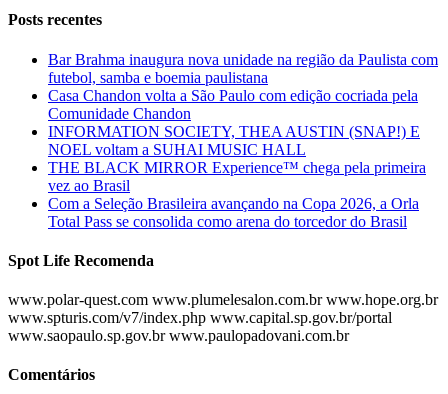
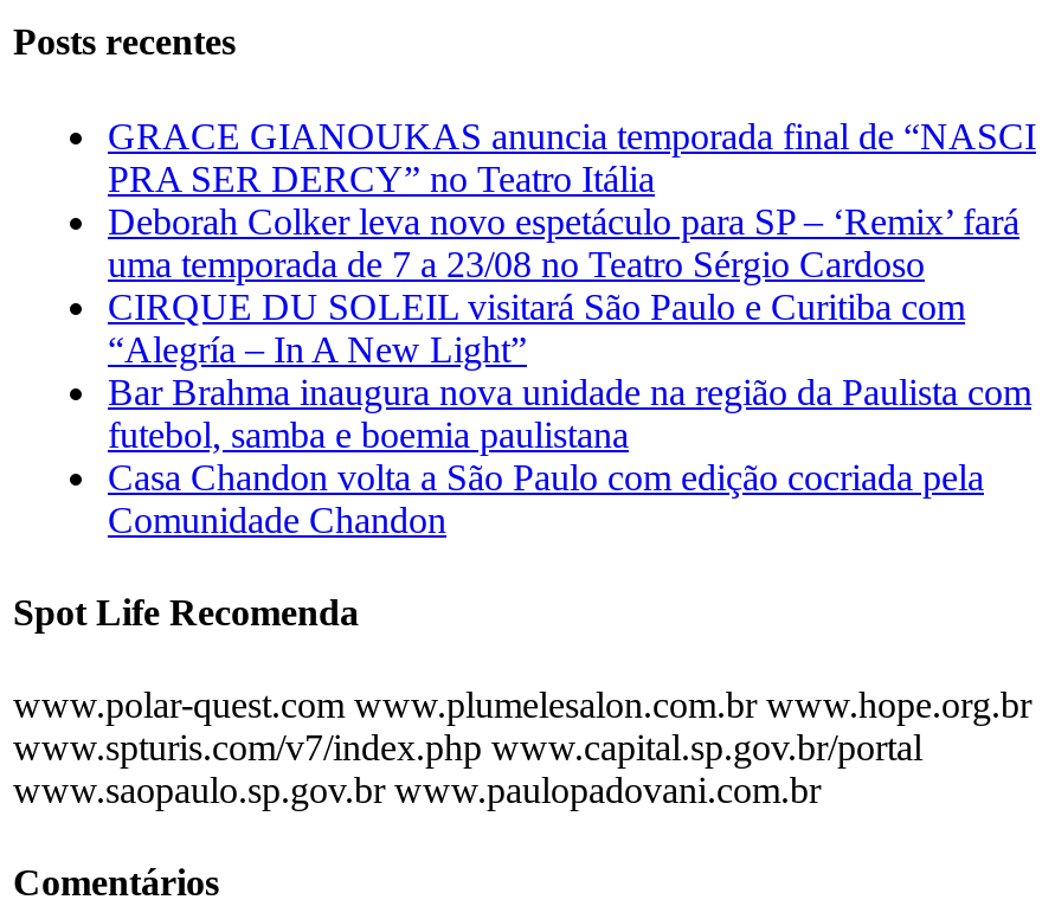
none -> [108,115,1036,369] GRACE GIANOUKAS anuncia temporada final de “NASCI | PRA SER DERCY” no Teatro Itália | Deborah Colker leva novo espetáculo para SP – ‘Remix’ fará | uma temporada de 7 a 23/08 no Teatro Sérgio Cardoso | CIRQUE DU SOLEIL visitará São Paulo e Curitiba com | “Alegría – In A New Light”
moved [48,51,438,122] -> [108,371,1031,539]: Bar Brahma inaugura nova unidade na região da Paulista com | futebol, samba e boemia paulistana | Casa Chandon volta a São Paulo com edição cocriada pela | Comunidade Chandon
[48,123,426,230] INFORMATION SOCIETY, THEA AUSTIN (SNAP!) E | NOEL voltam a SUHAI MUSIC HALL | THE BLACK MIRROR Experience™ chega pela primeira | vez ao Brasil | Com a Seleção Brasileira avançando na Copa 2026, a Orla | Total Pass se consolida como arena do torcedor do Brasil -> none

